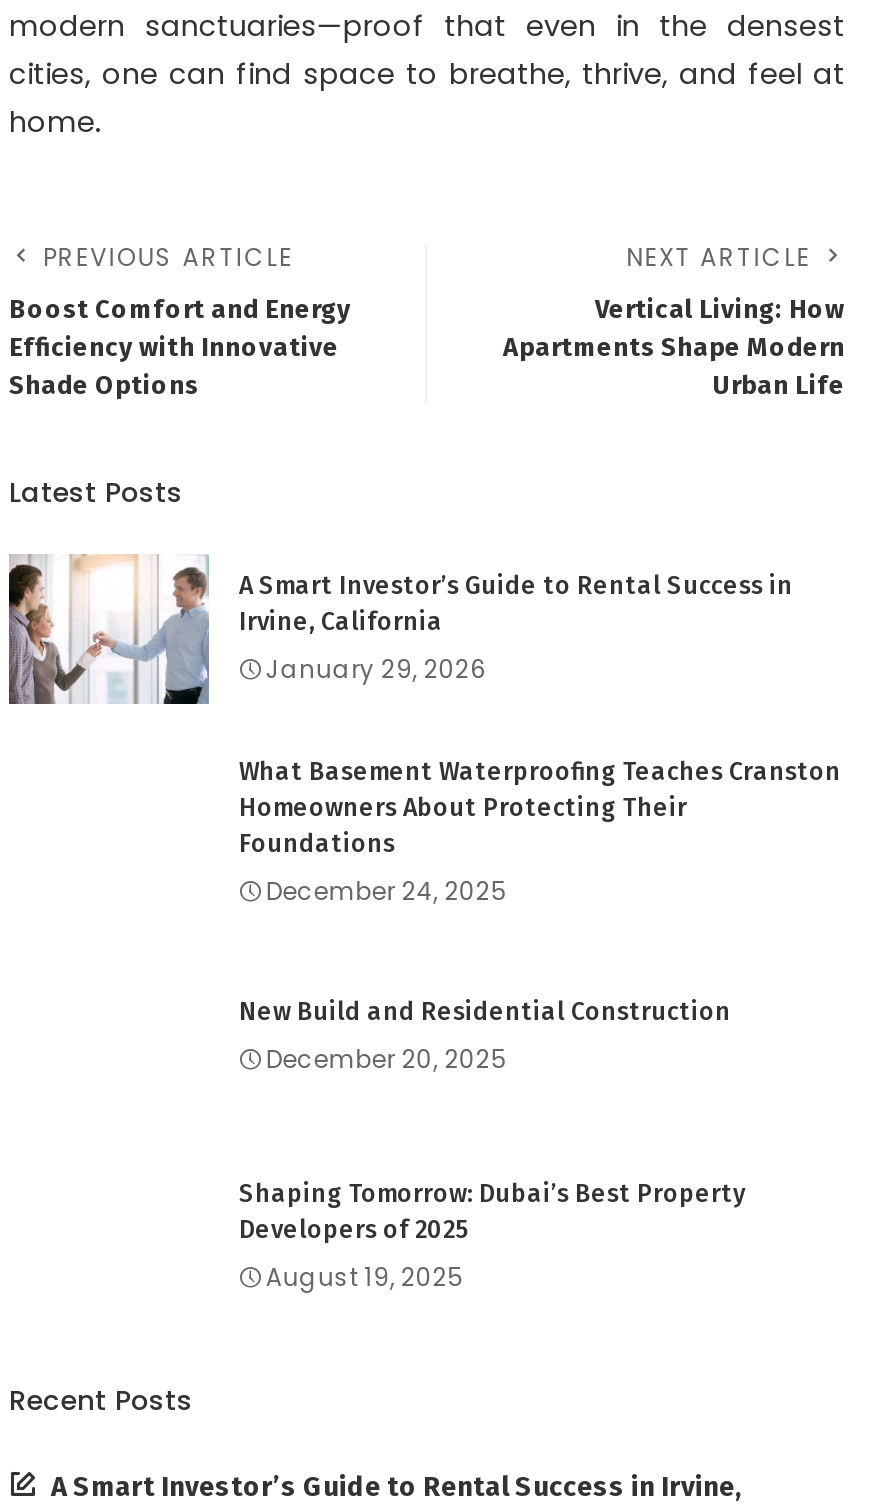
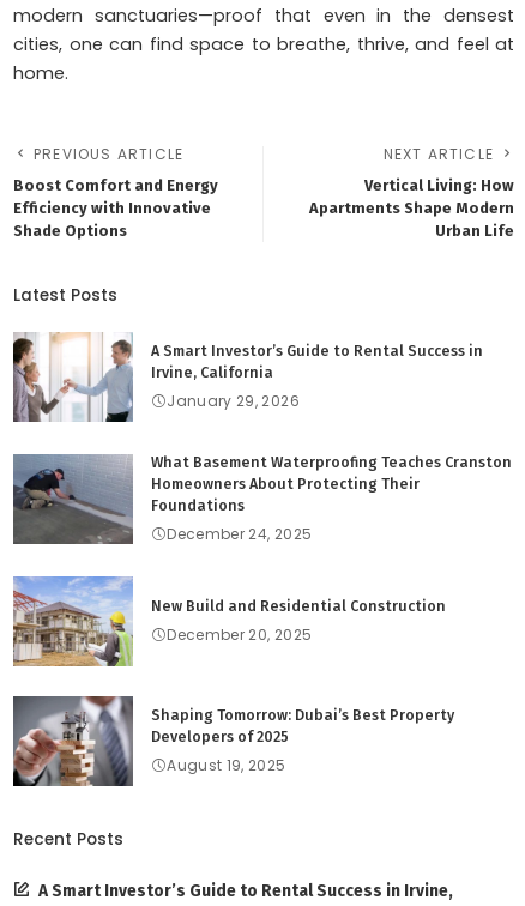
none -> [12,453,134,545] [image]
none -> [12,575,134,668] [image]
none -> [12,695,134,787] [image]

